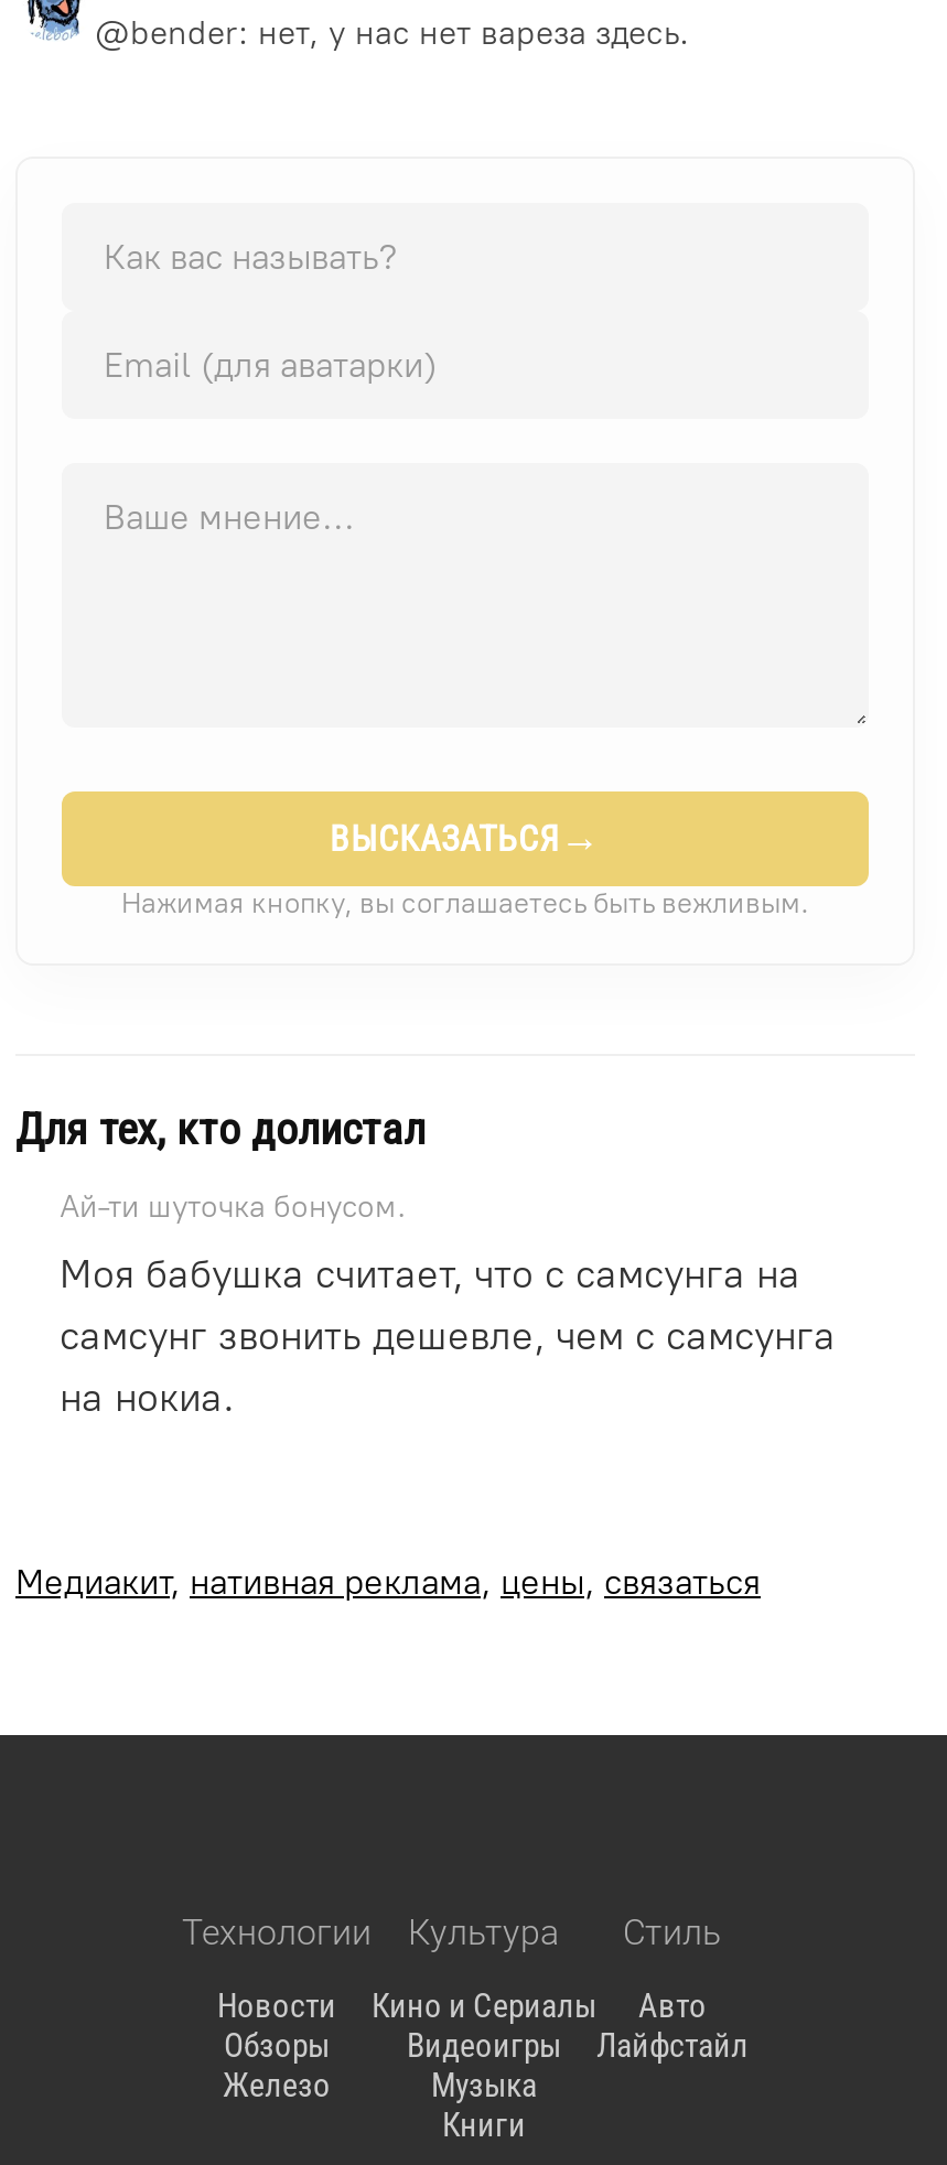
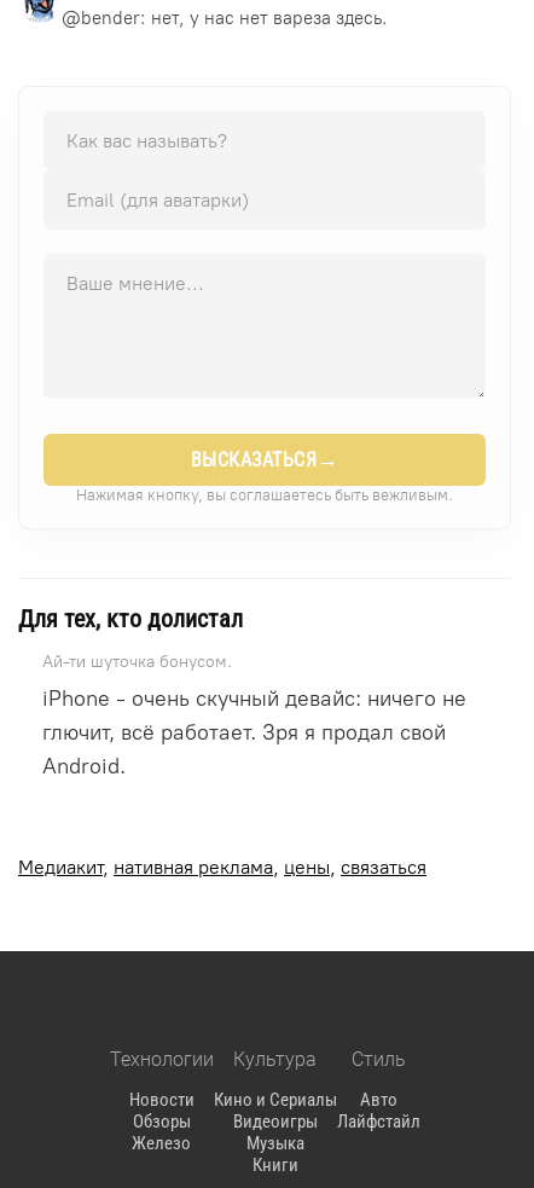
[60,1250,836,1422] Моя бабушка считает, что с самсунга на | самсунг звонить дешевле, чем с самсунга | на нокиа. -> [42,685,466,779] iPhone - очень скучный девайс: ничего не | глючит, всё работает. Зря я продал свой | Android.

